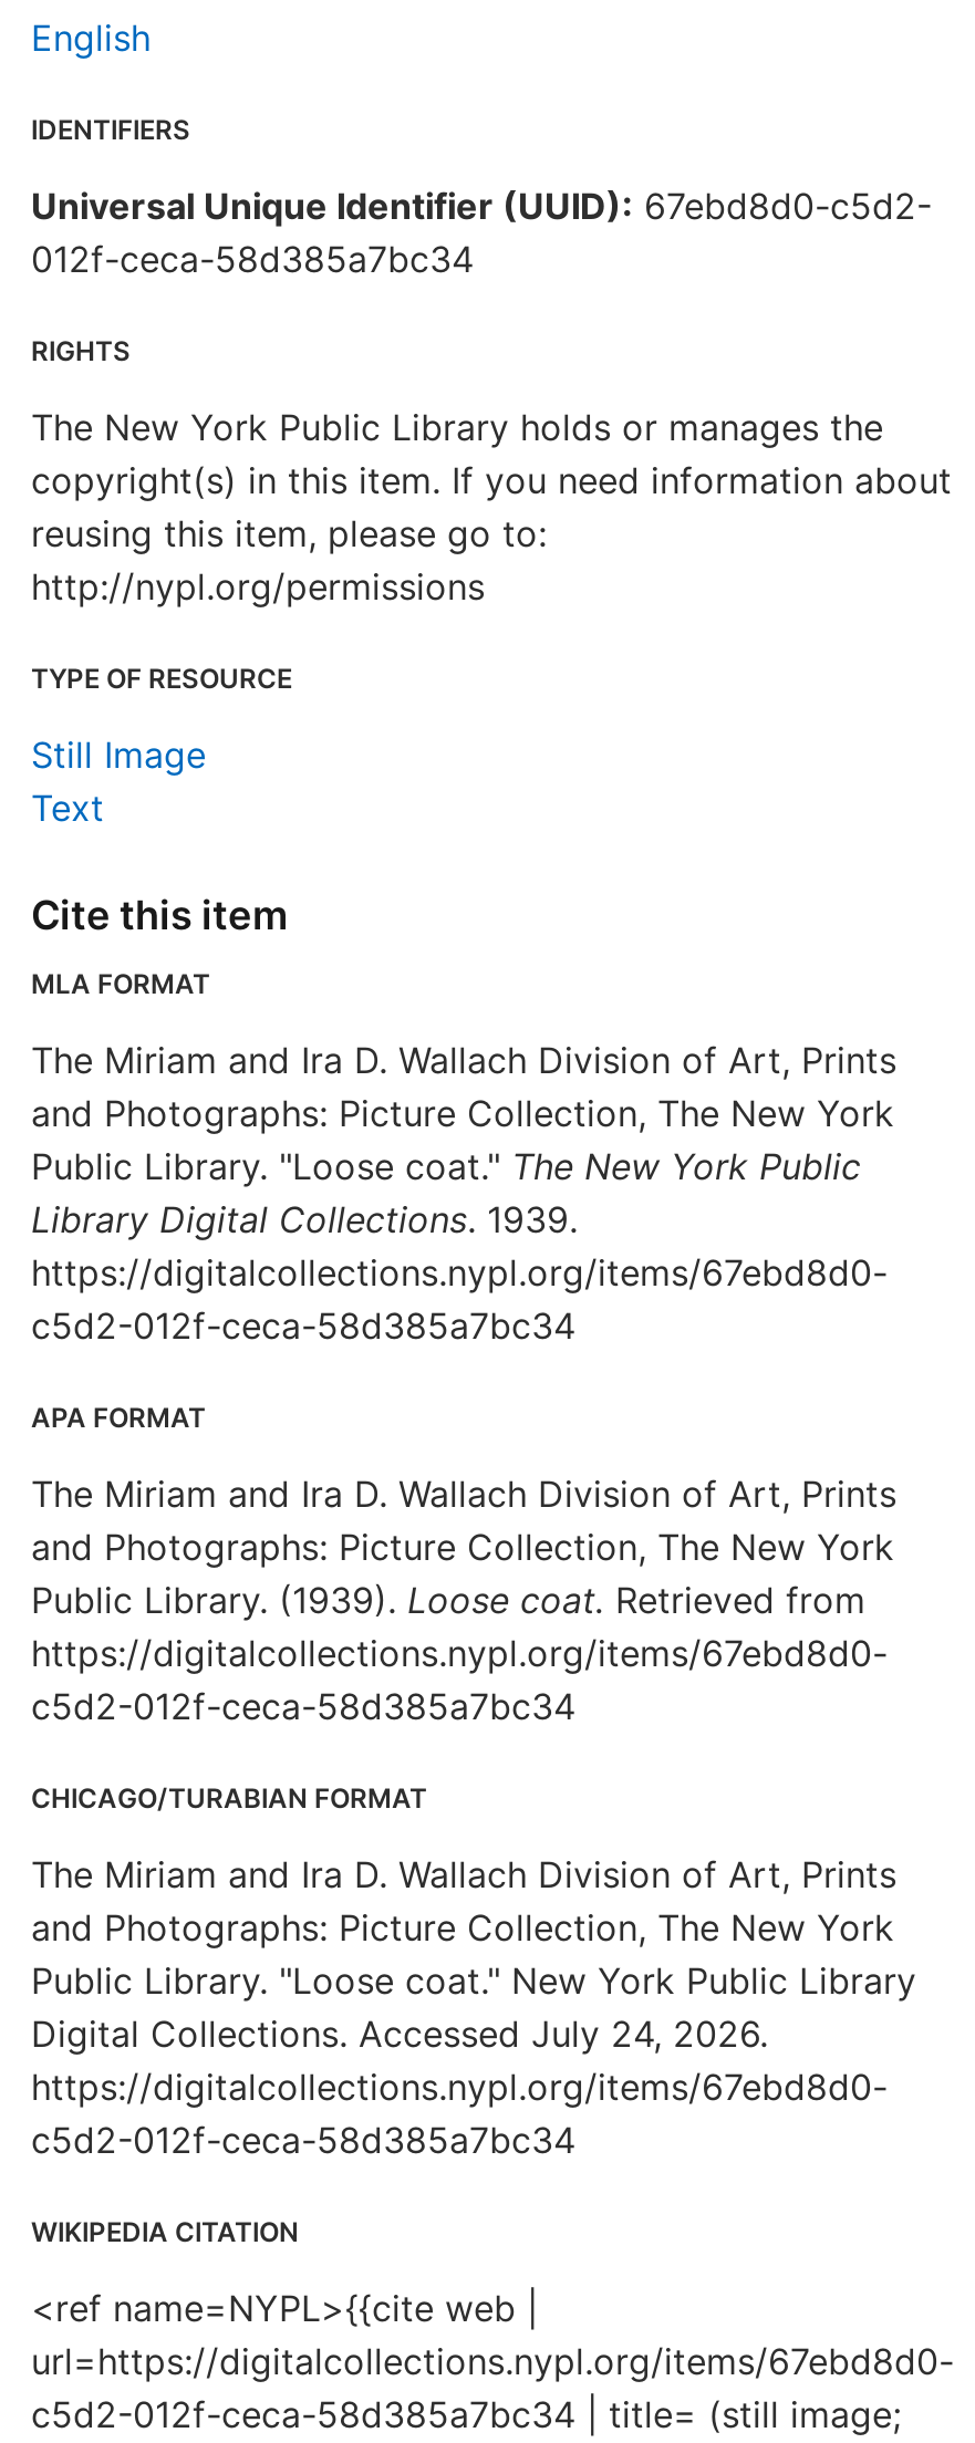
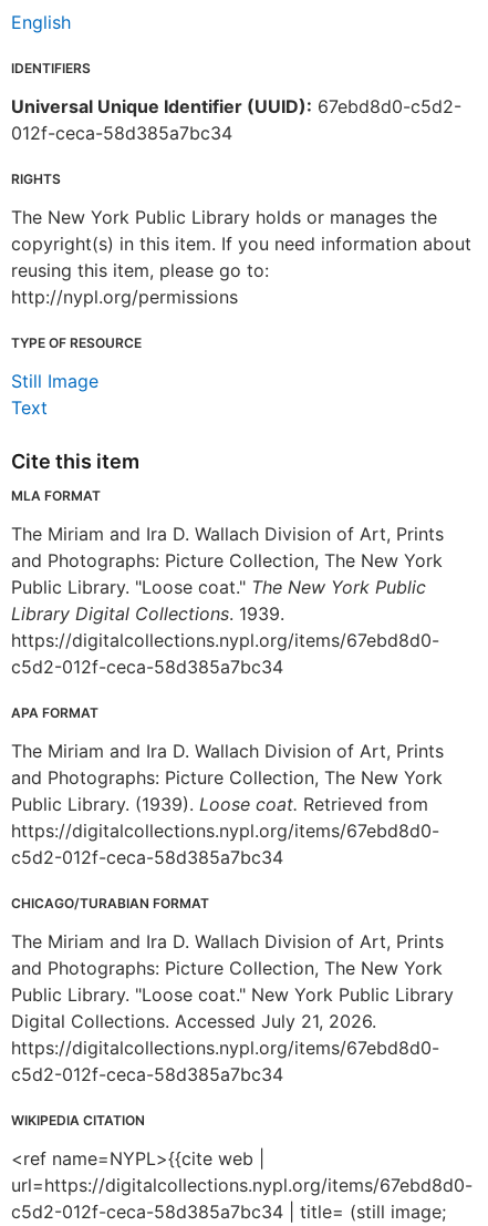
[31,2011,768,2056] Digital Collections. Accessed July 24, 2026. -> [11,1010,376,1032] Digital Collections. Accessed July 21, 2026.

